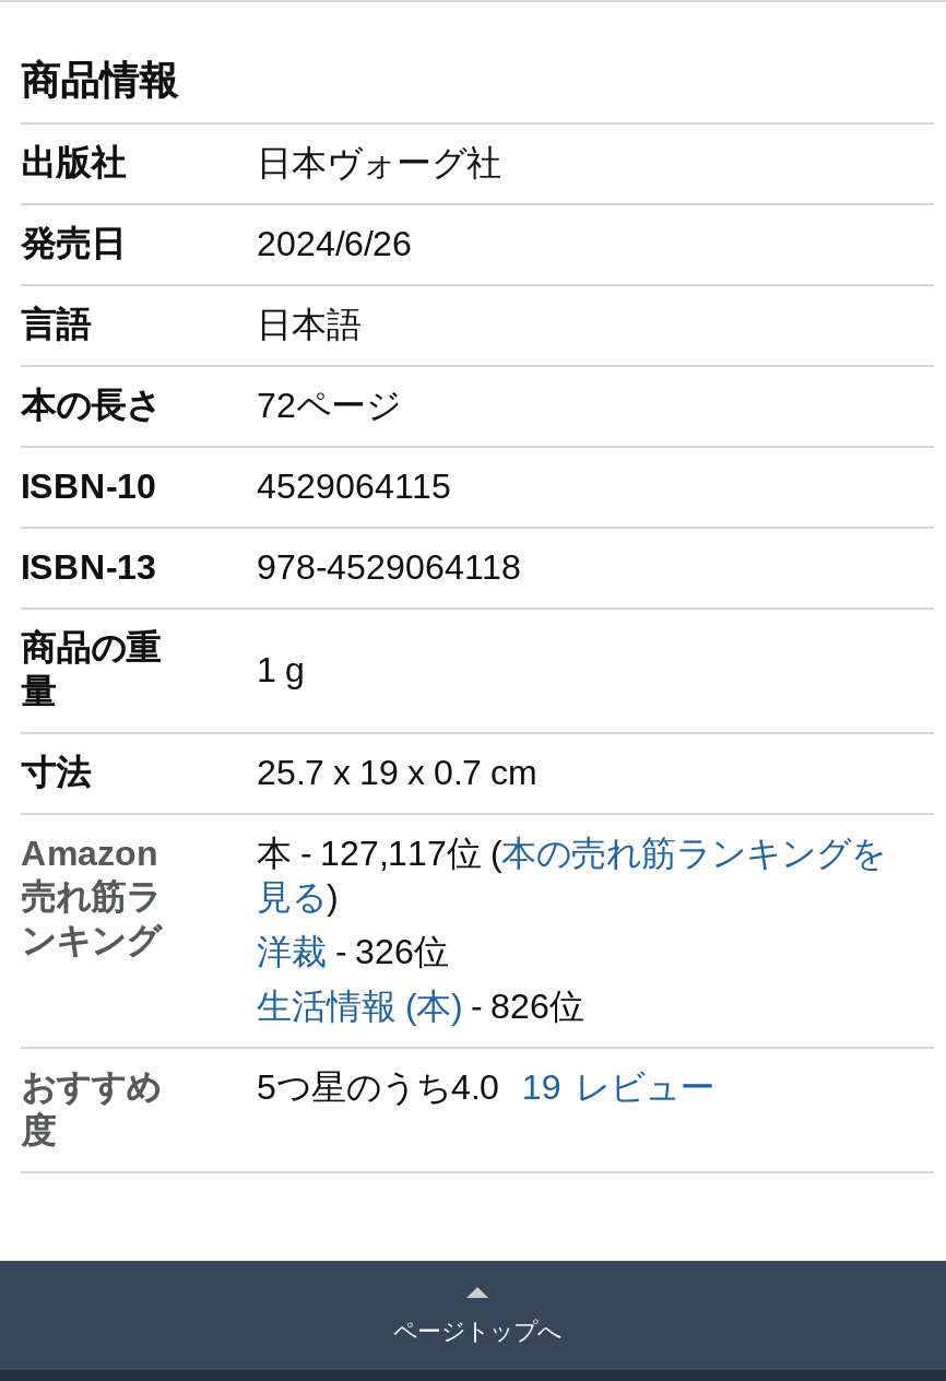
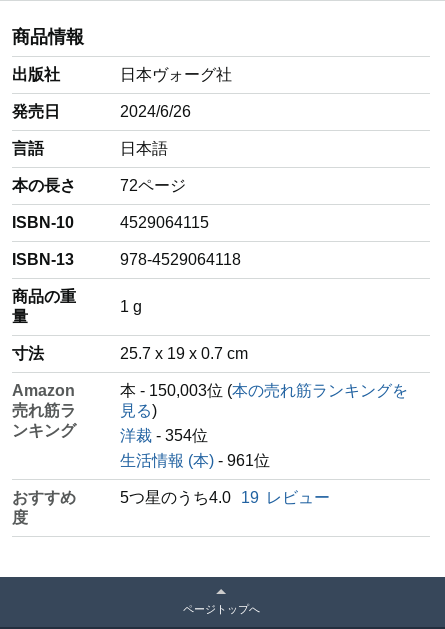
[257,834,886,872] 本 - 127,117位 (本の売れ筋ランキングを -> [120,382,408,399] 本 - 150,003位 (本の売れ筋ランキングを
[257,933,449,970] 洋裁- 326位 -> [120,427,208,444] 洋裁- 354位
[257,987,584,1025] 生活情報 (本) - 826位 -> [120,452,270,469] 生活情報 (本) - 961位

